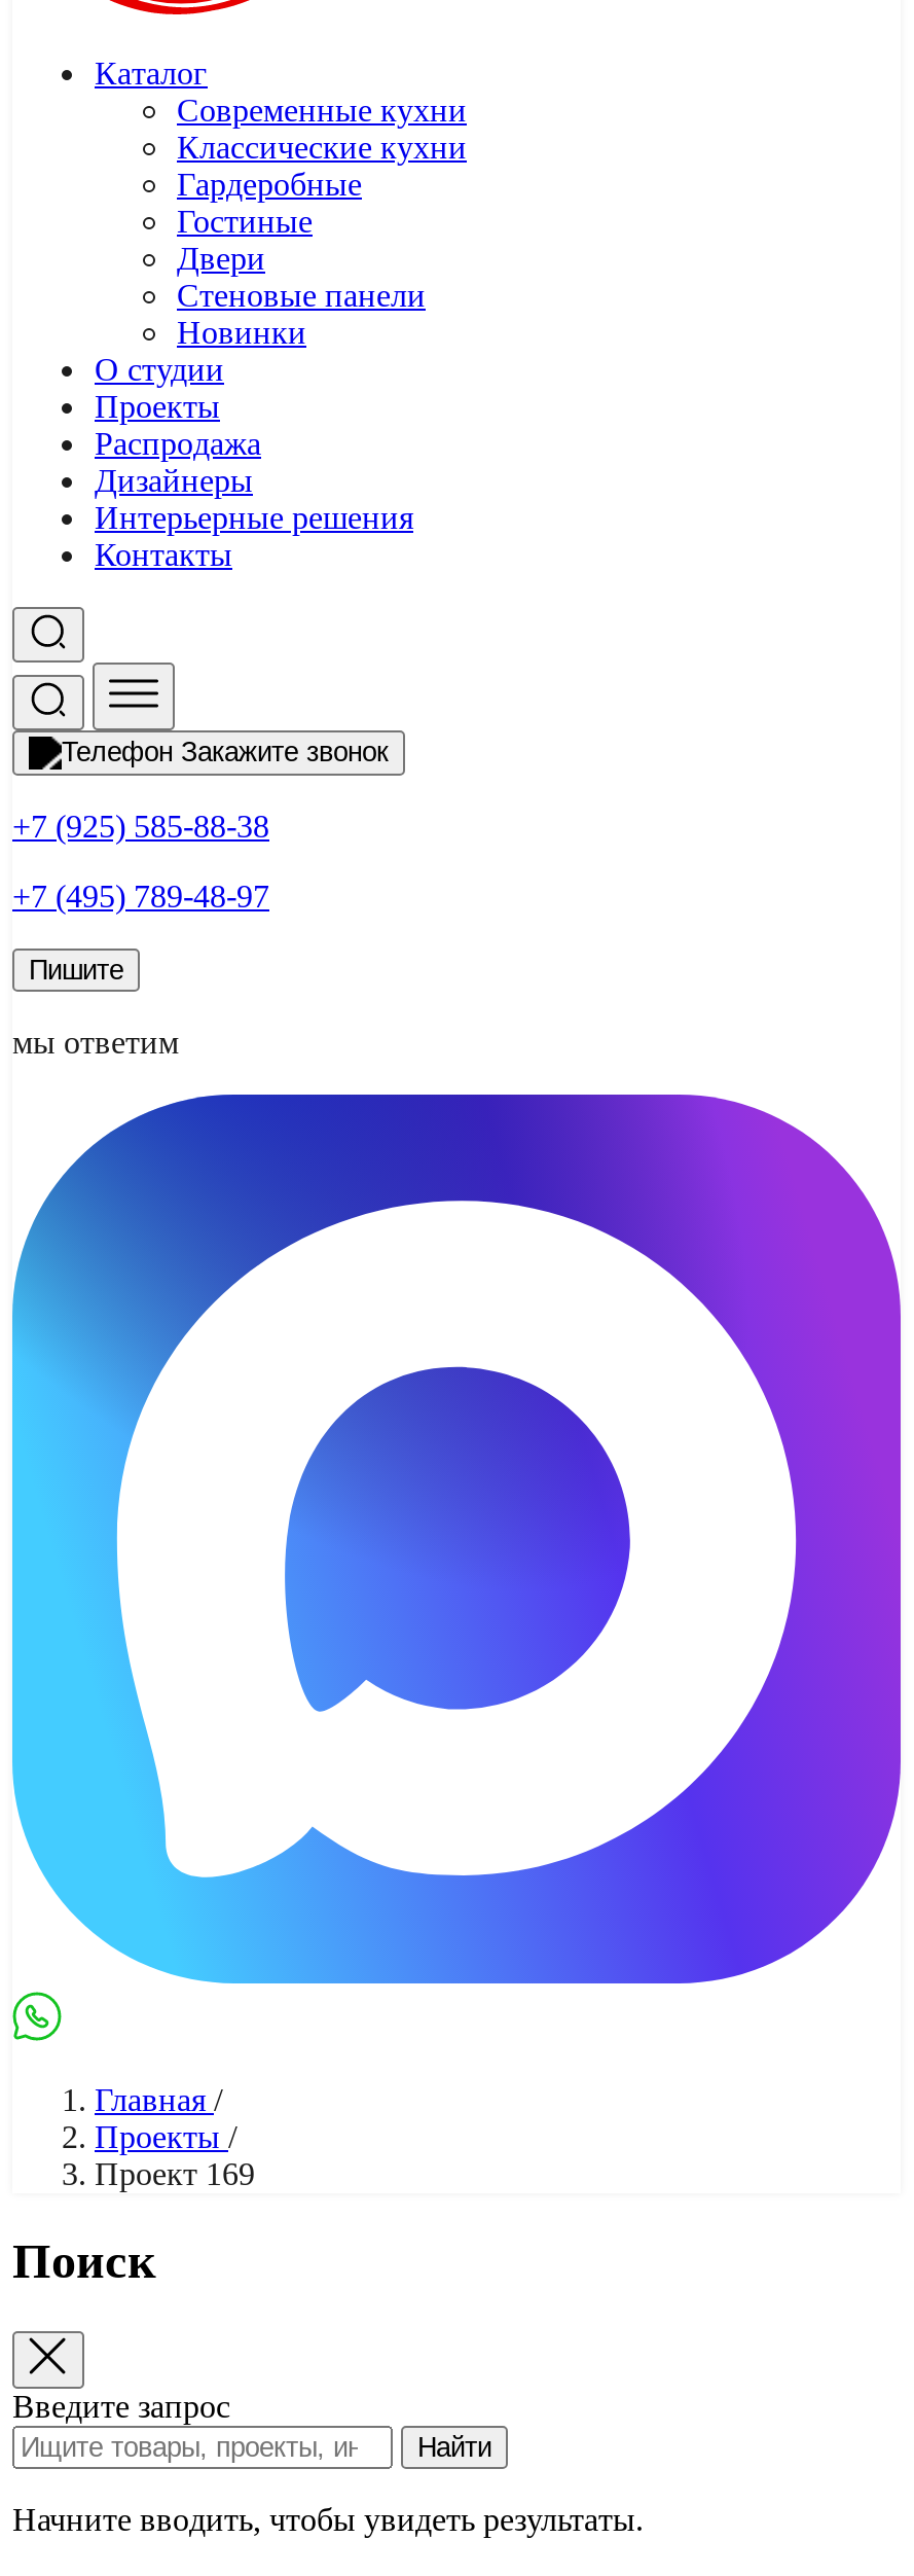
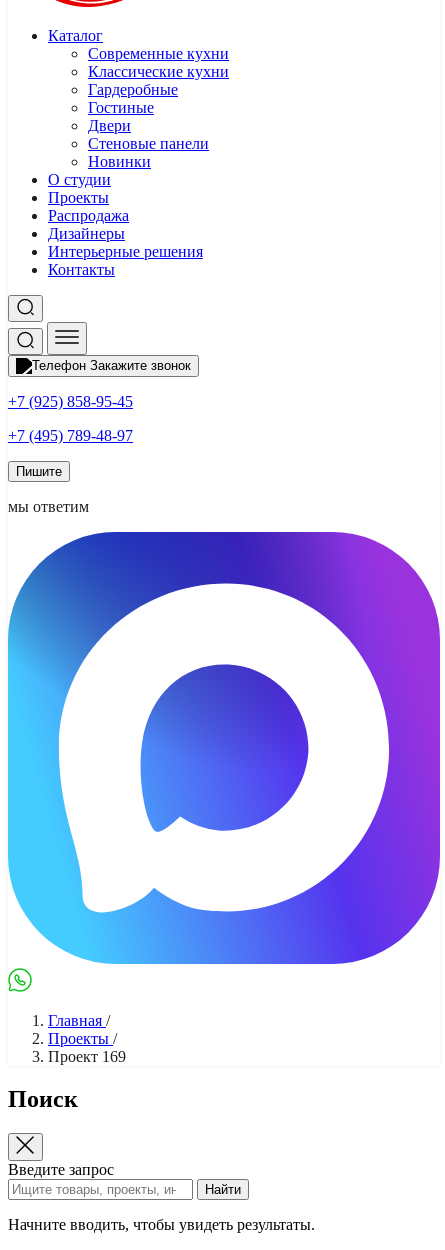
[12,808,269,843] +7 (925) 585-88-38 -> [8,393,133,410] +7 (925) 858-95-45

